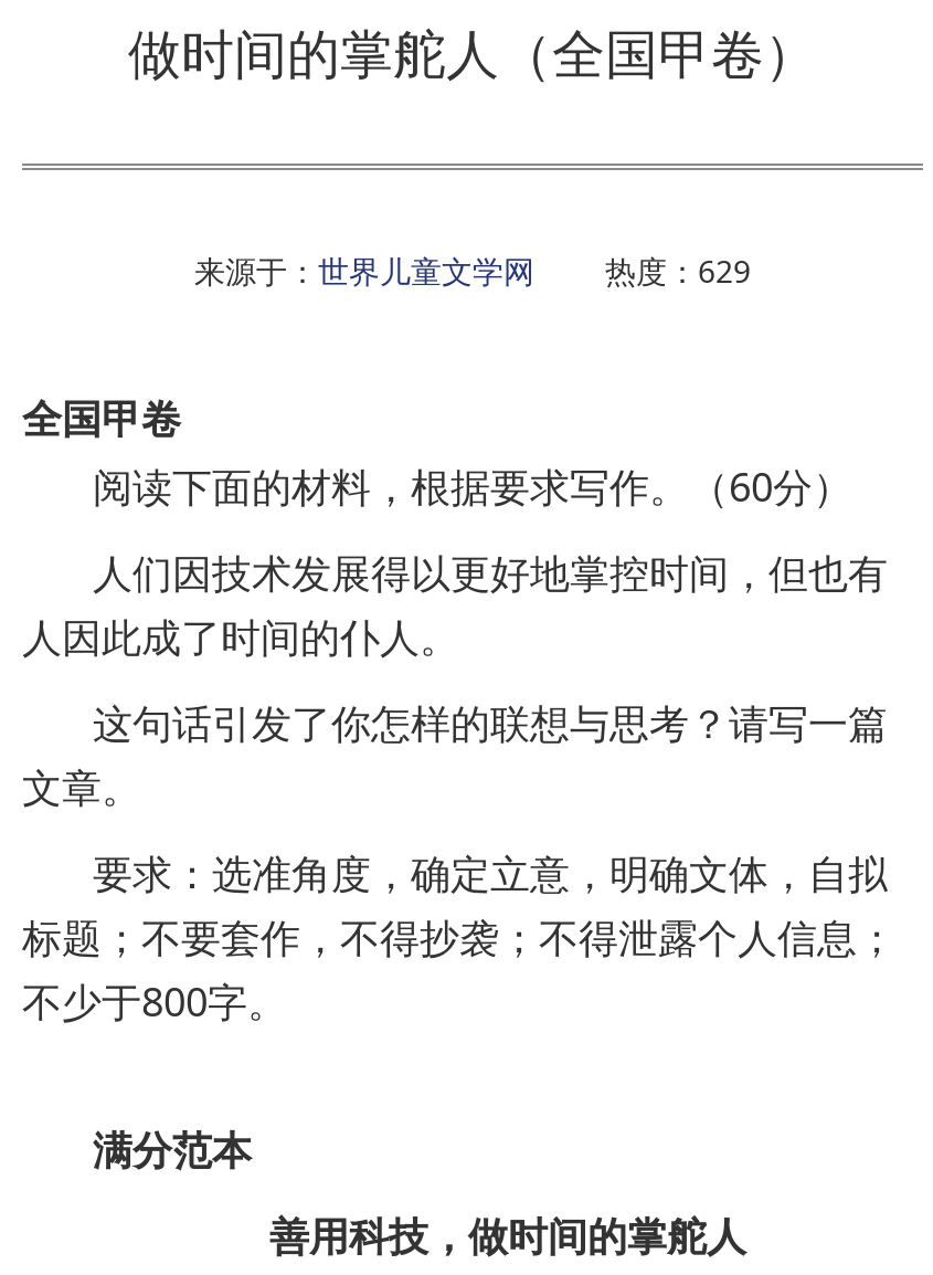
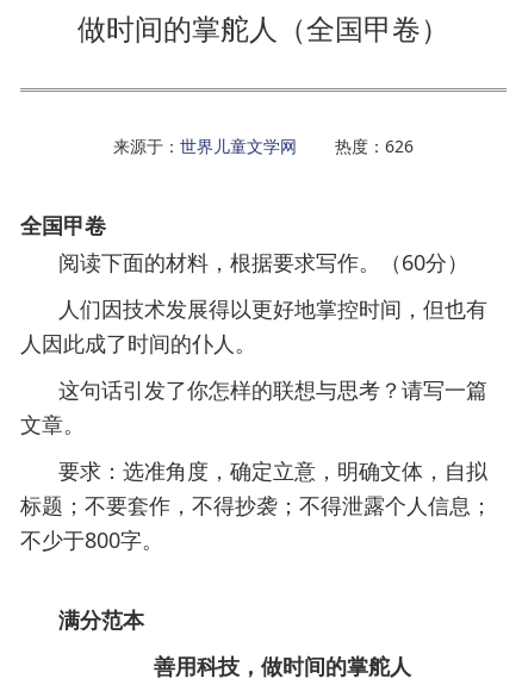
[194,250,751,292] 来源于：世界儿童文学网热度：629 -> [113,135,414,157] 来源于：世界儿童文学网热度：626

